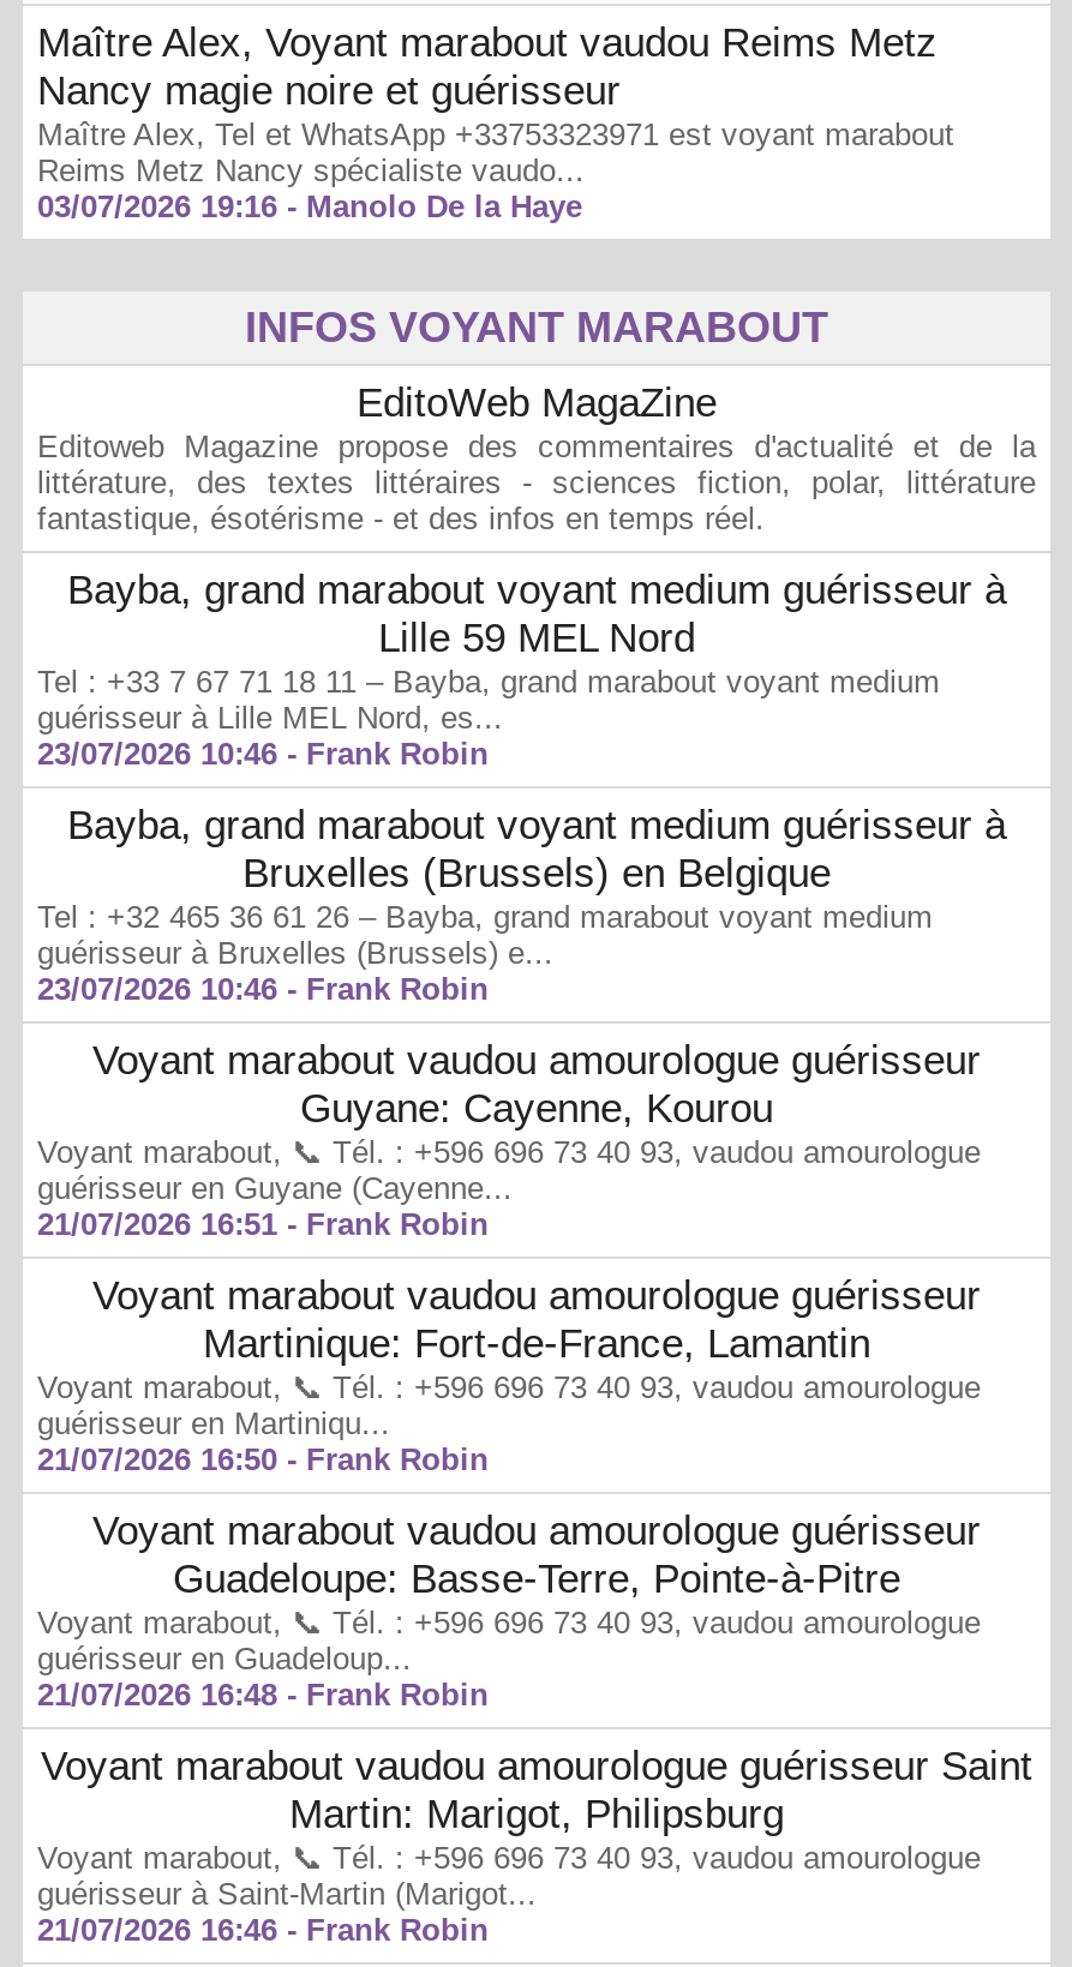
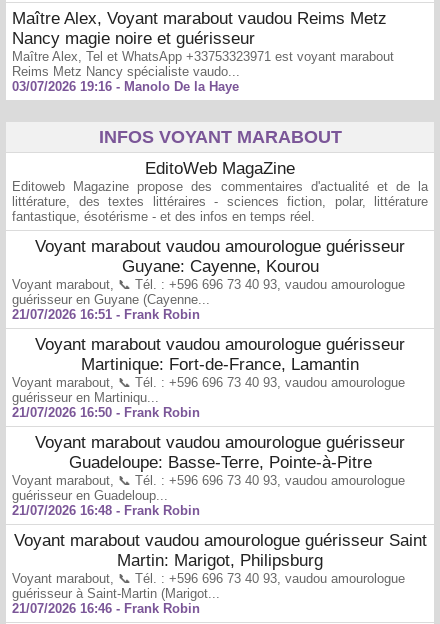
[37,568,1006,1007] Bayba, grand marabout voyant medium guérisseur à | Lille 59 MEL Nord | Tel : +33 7 67 71 18 11 – Bayba, grand marabout voyant medium | guérisseur à Lille MEL Nord, es... | 23/07/2026 10:46 - Frank Robin | Bayba, grand marabout voyant medium guérisseur à | Bruxelles (Brussels) en Belgique | Tel : +32 465 36 61 26 – Bayba, grand marabout voyant medium | guérisseur à Bruxelles (Brussels) e... | 23/07/2026 10:46 - Frank Robin -> none

